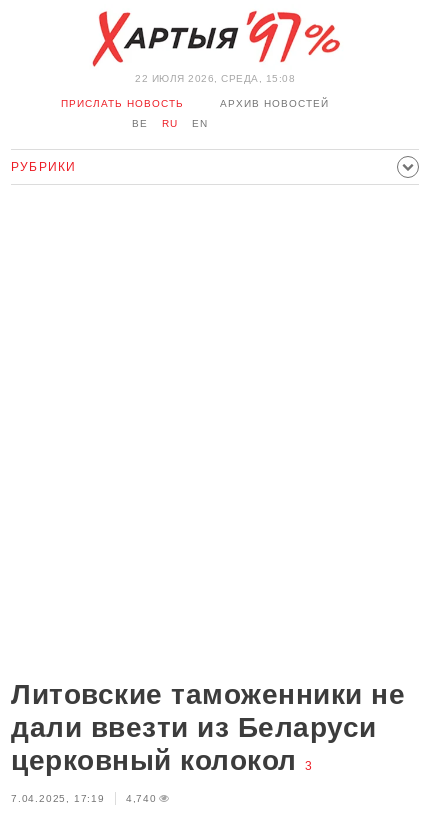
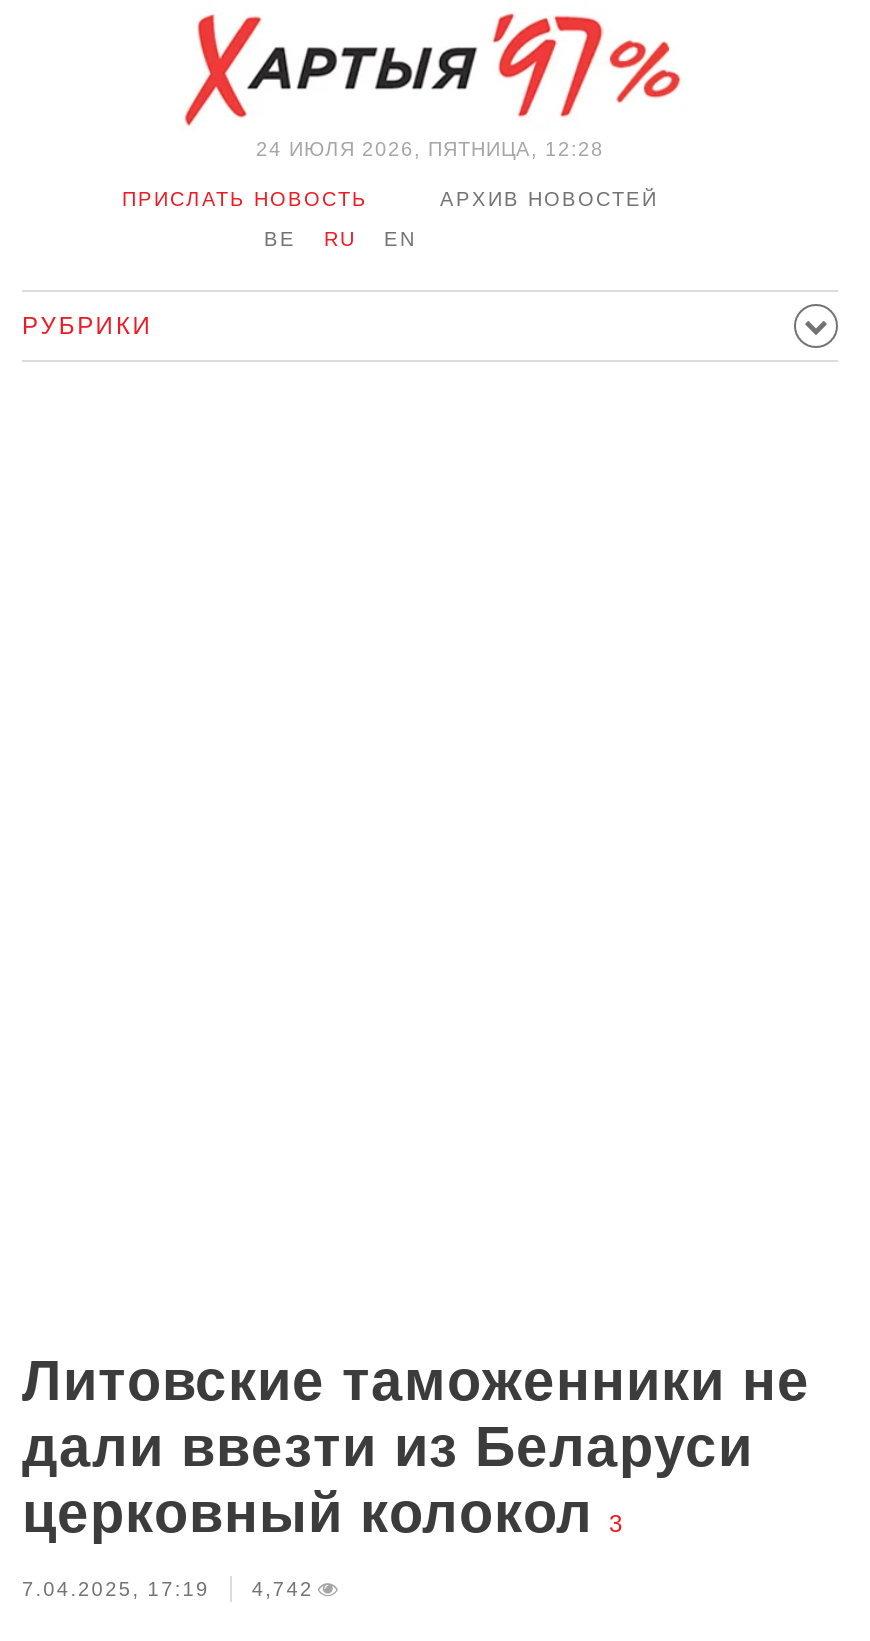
[135,73,295,84] 22 ИЮЛЯ 2026, СРЕДА, 15:08 -> [256,138,604,160] 24 ИЮЛЯ 2026, ПЯТНИЦА, 12:28
[11,793,157,804] 7.04.2025, 17:19 4,740 -> [22,1578,314,1600] 7.04.2025, 17:19 4,742

